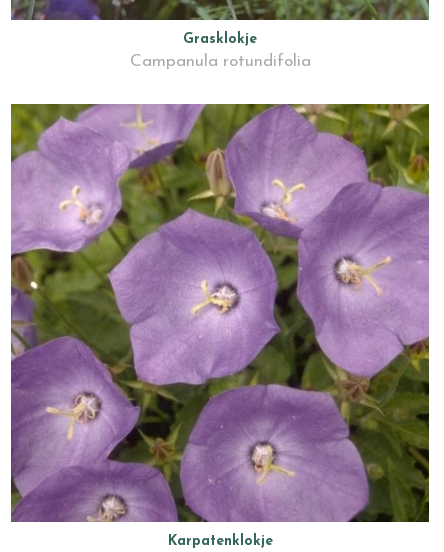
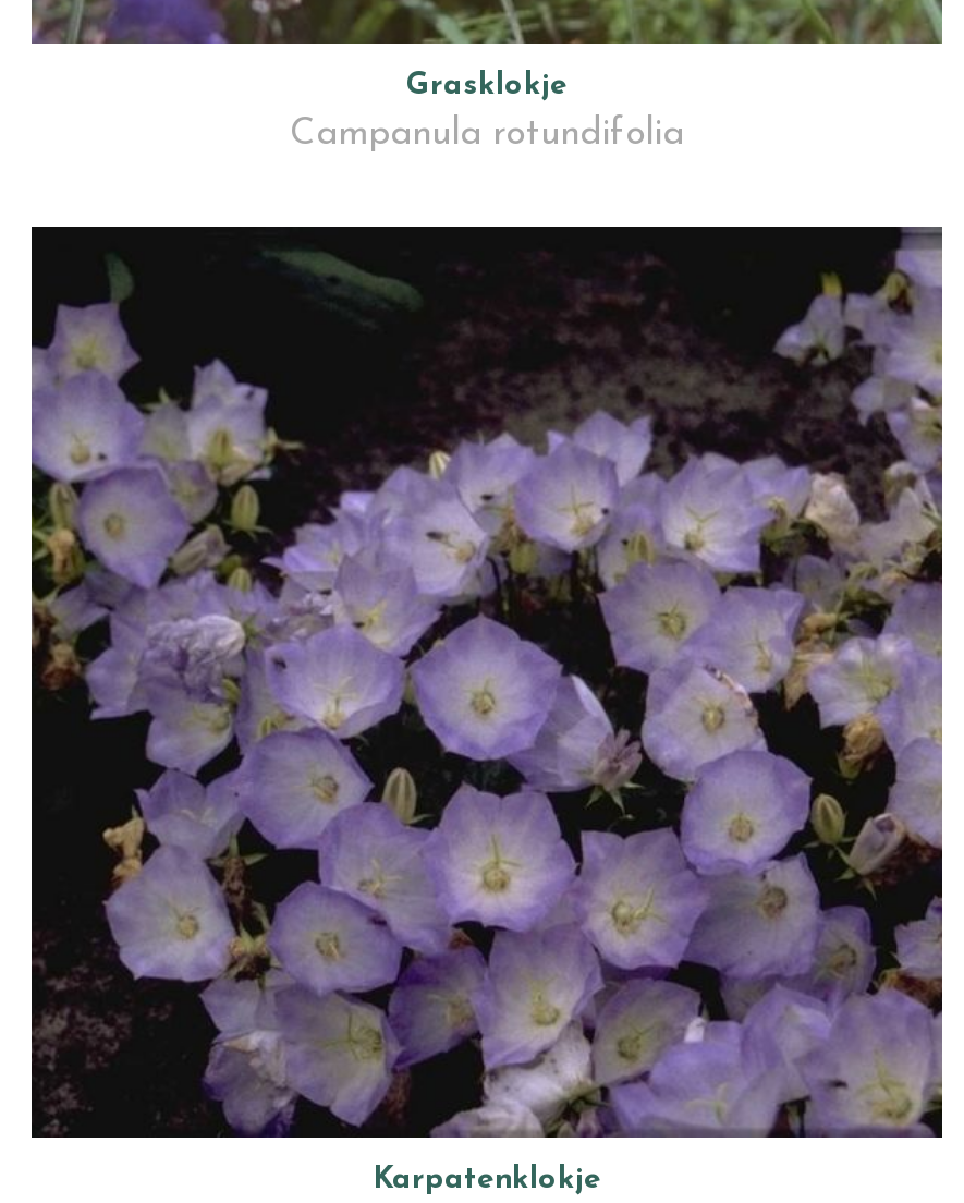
[10,103,430,523] [image] -> [29,224,944,1140] [image]

